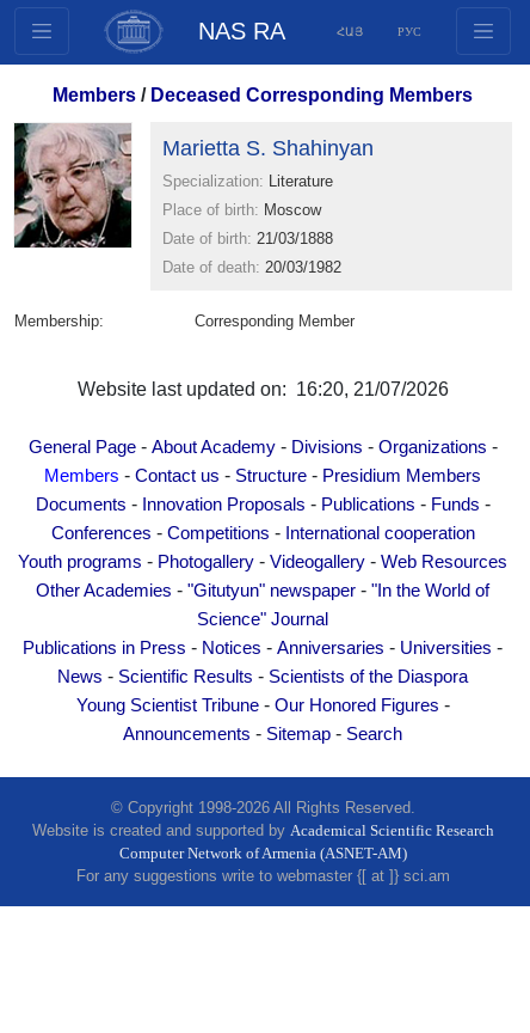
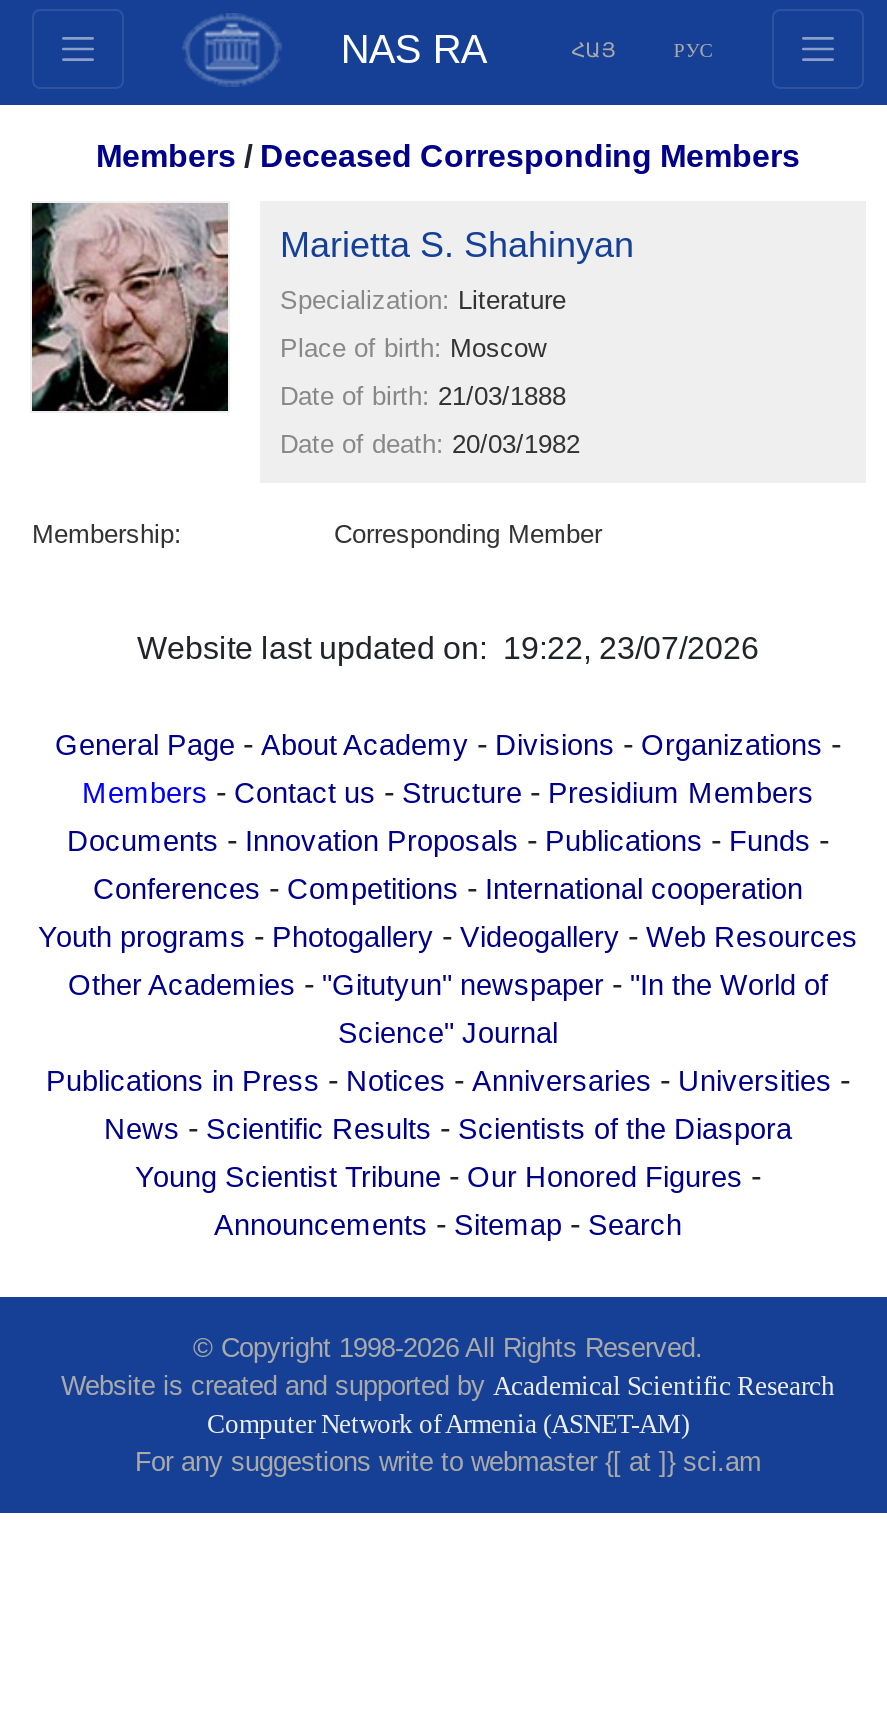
[77,379,448,399] Website last updated on: 16:20, 21/07/2026 -> [137,631,759,665] Website last updated on: 19:22, 23/07/2026

